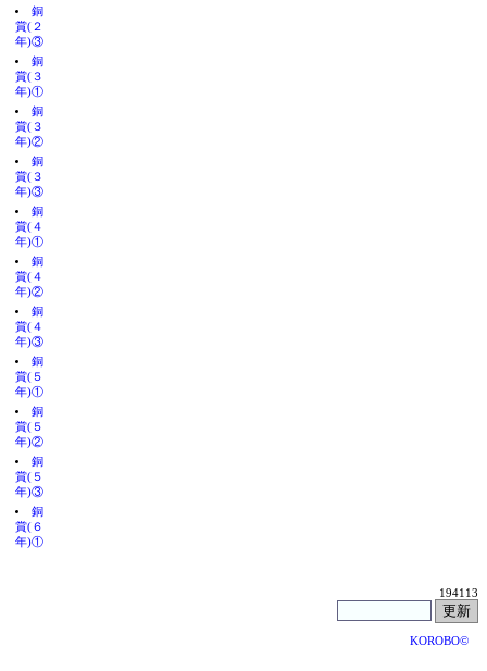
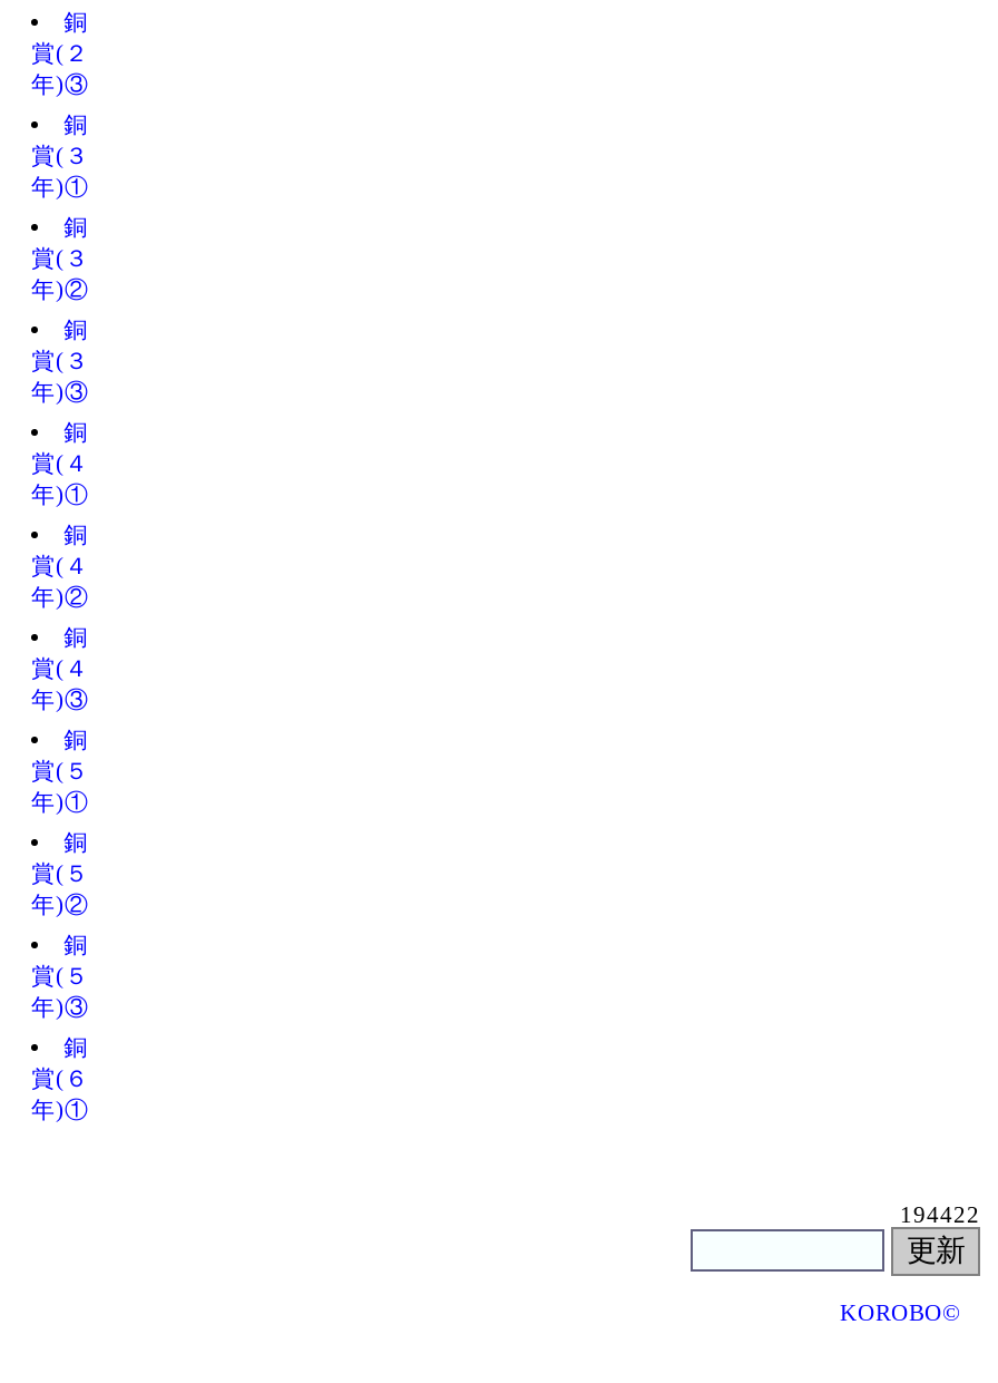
[439,587,478,599] 194113 -> [900,1202,980,1227] 194422

